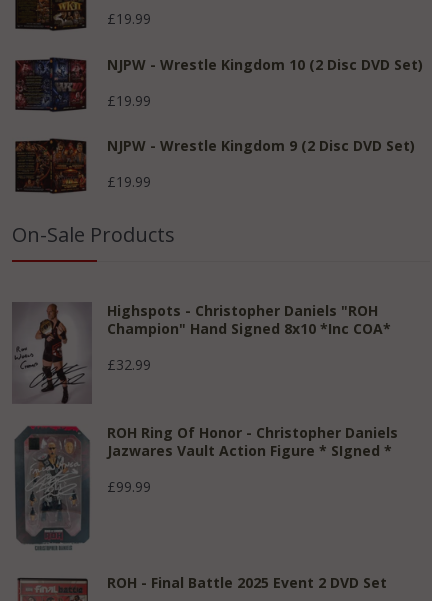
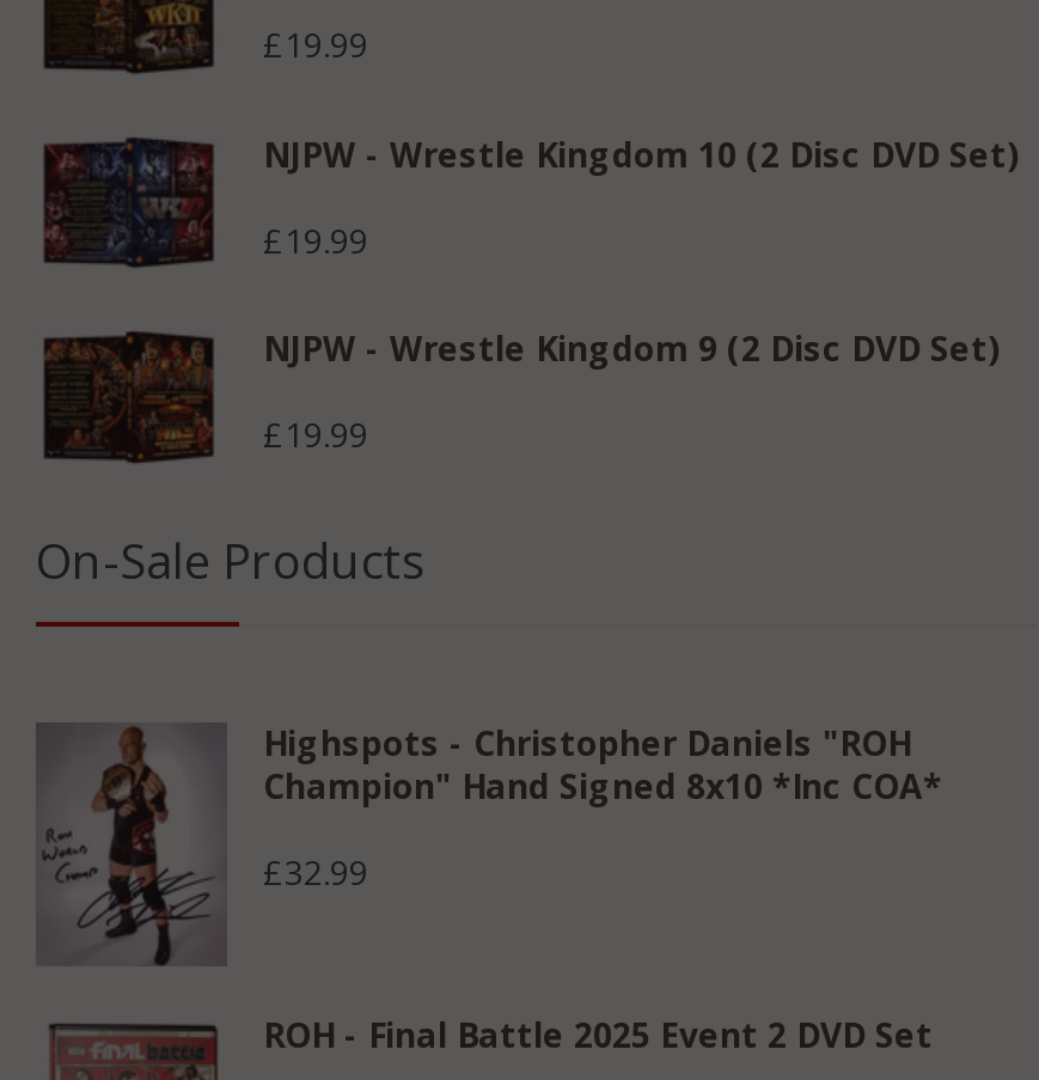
[14,423,398,553] [image] | ROH Ring Of Honor - Christopher Daniels | Jazwares Vault Action Figure * SIgned * | £99.99 -> none

